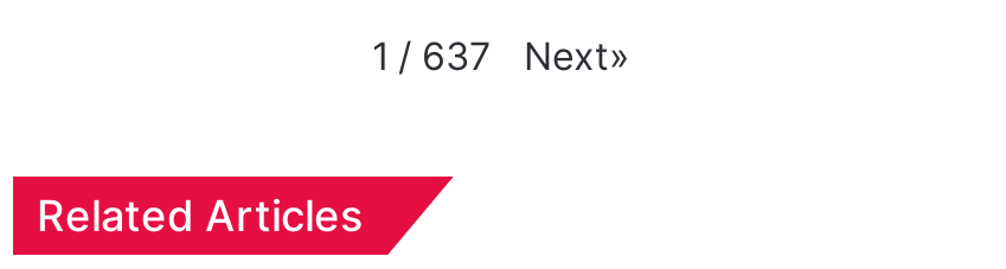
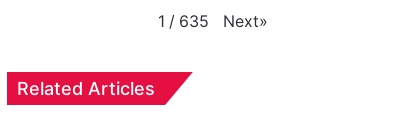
[372,31,630,80] 1 / 637 Next» -> [158,11,268,31] 1 / 635 Next»

